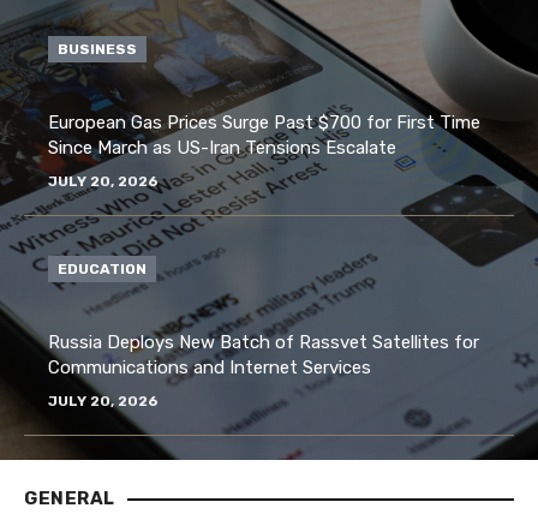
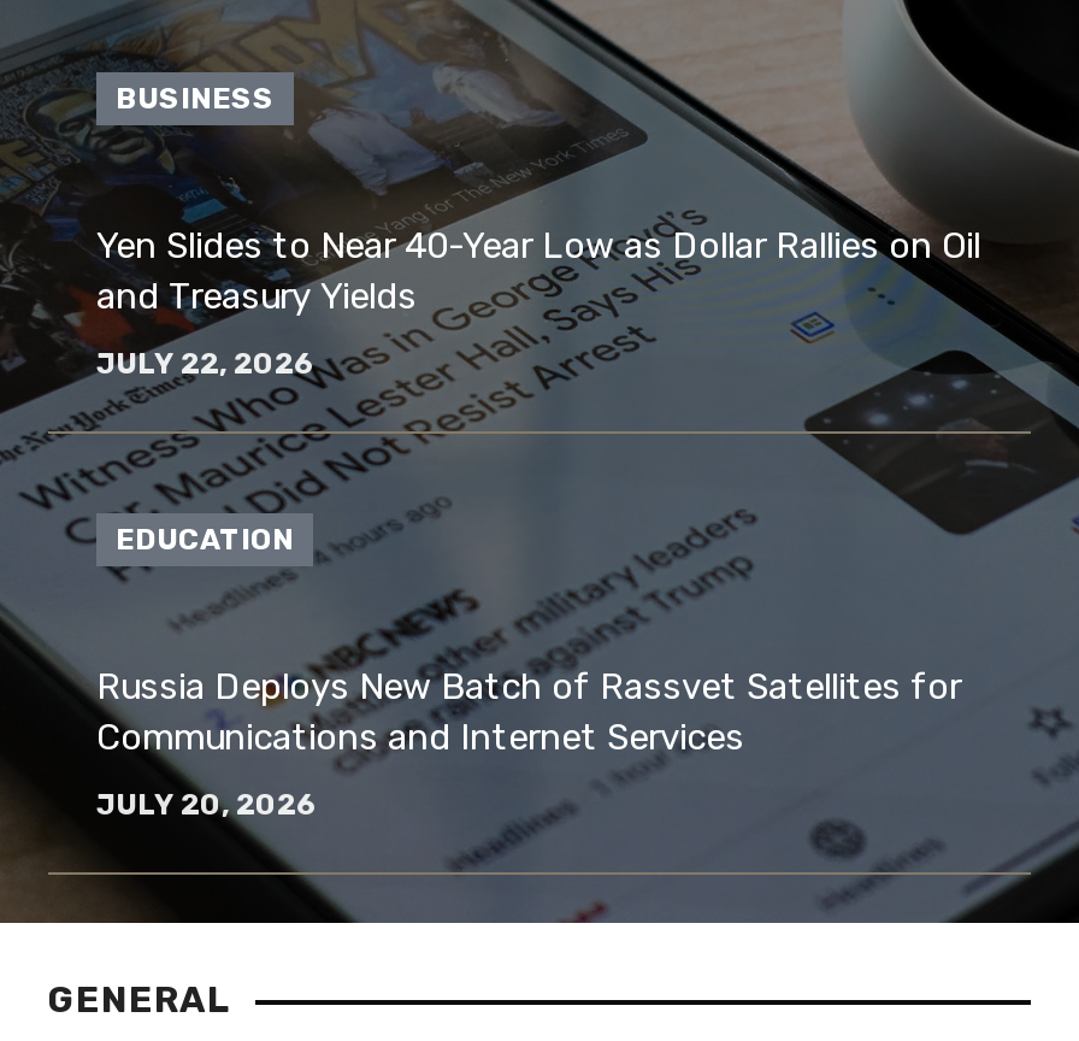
[48,112,480,159] European Gas Prices Surge Past $700 for First Time | Since March as US-Iran Tensions Escalate -> [96,224,980,318] Yen Slides to Near 40-Year Low as Dollar Rallies on Oil | and Treasury Yields
[48,173,159,190] JULY 20, 2026 -> [96,347,316,381] JULY 22, 2026

